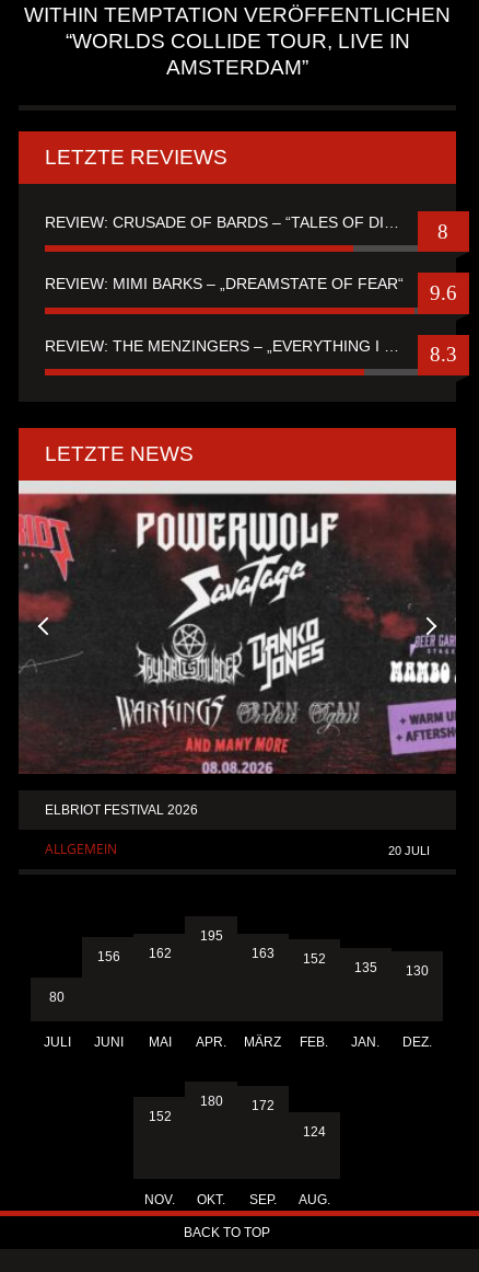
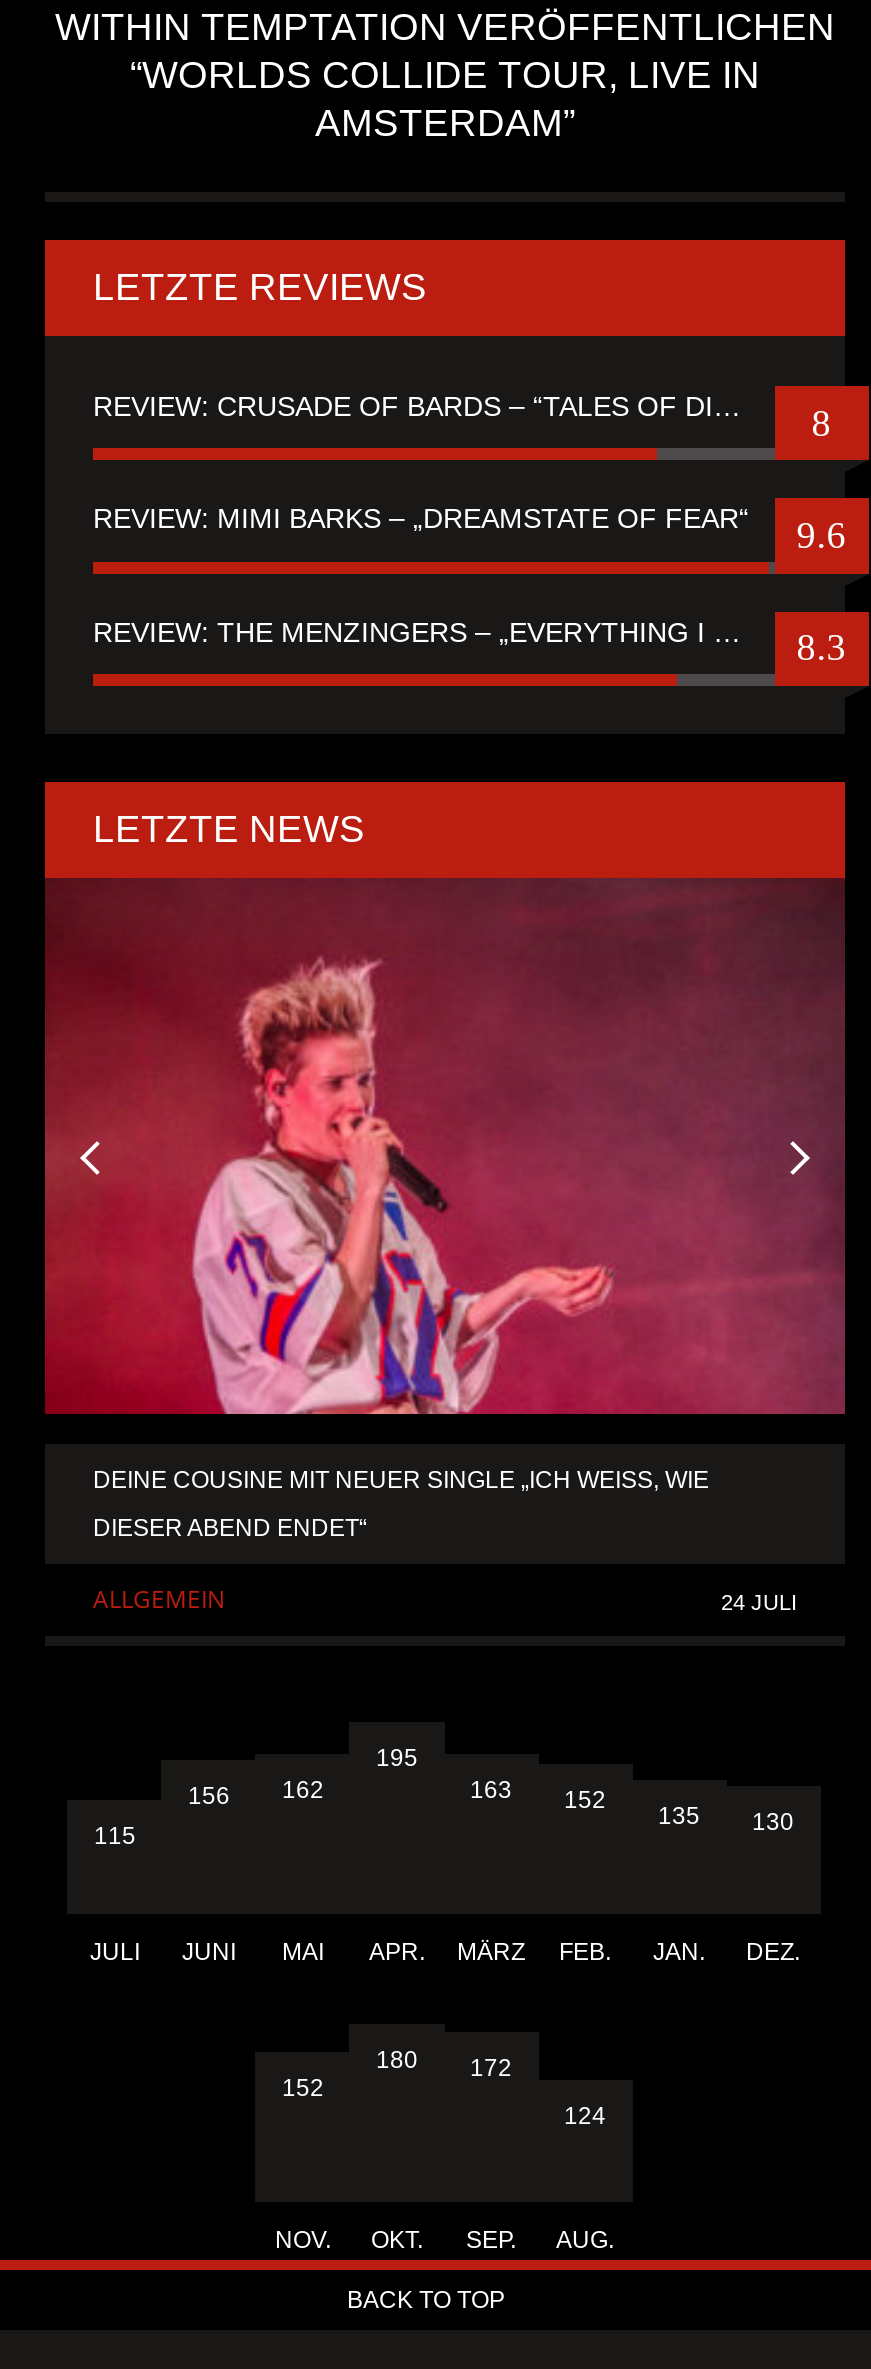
[17,479,457,817] [image] | ELBRIOT FESTIVAL 2026 -> [45,876,845,1542] [image] | DEINE COUSINE MIT NEUER SINGLE „ICH WEISS, WIE D | IESER ABEND ENDET“
[388,844,430,857] 20 JULI -> [721,1590,797,1614] 24 JULI
[49,990,65,1005] 80 -> [94,1822,136,1850] 115

